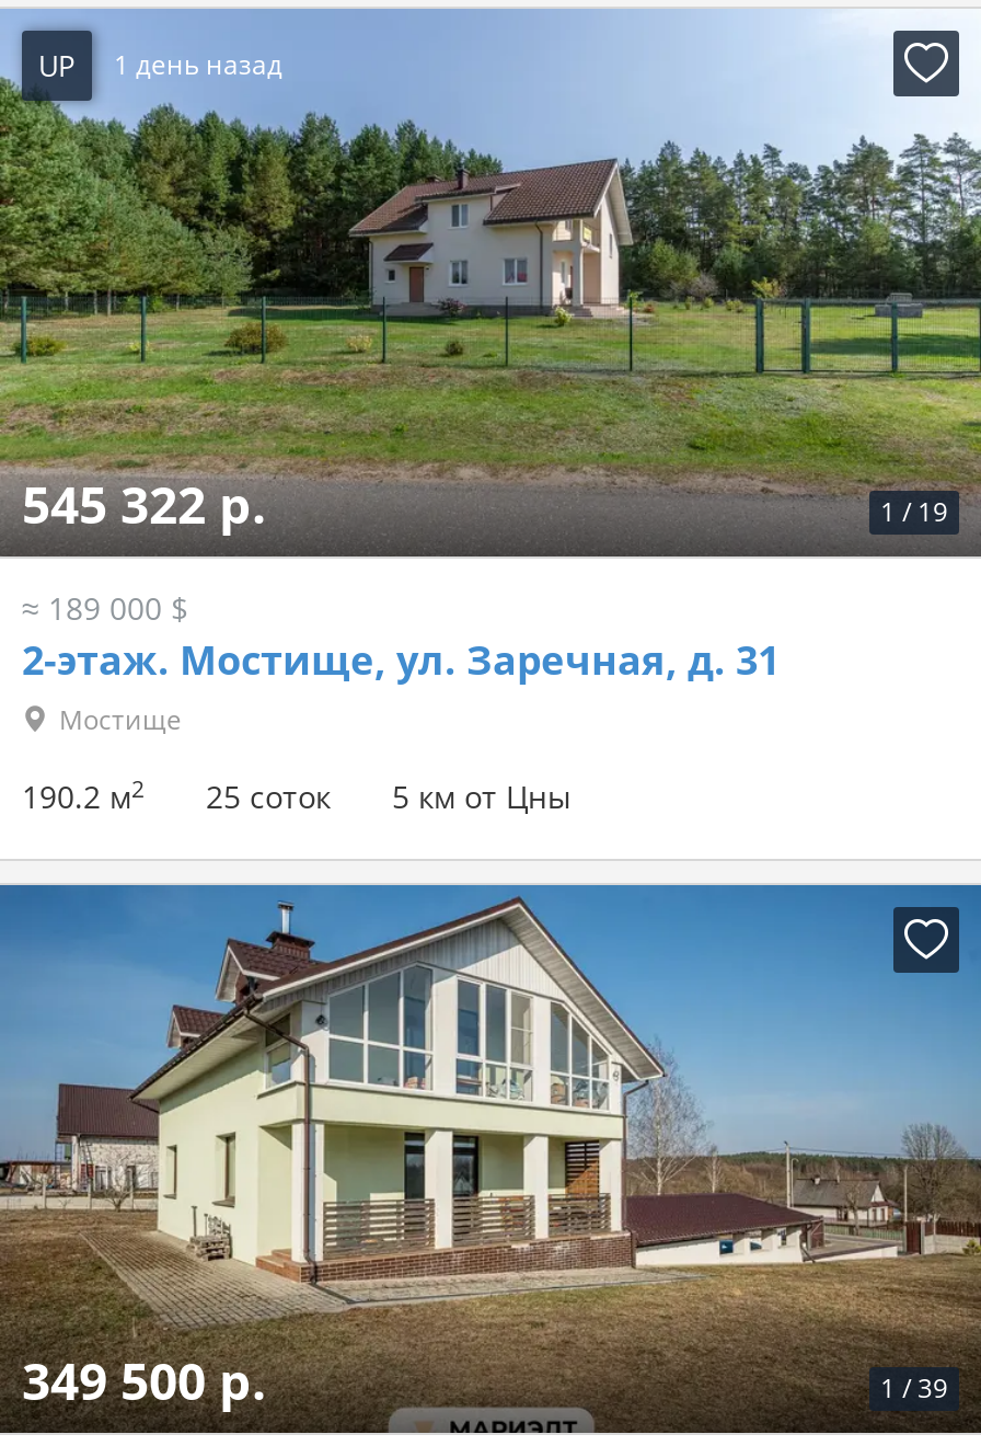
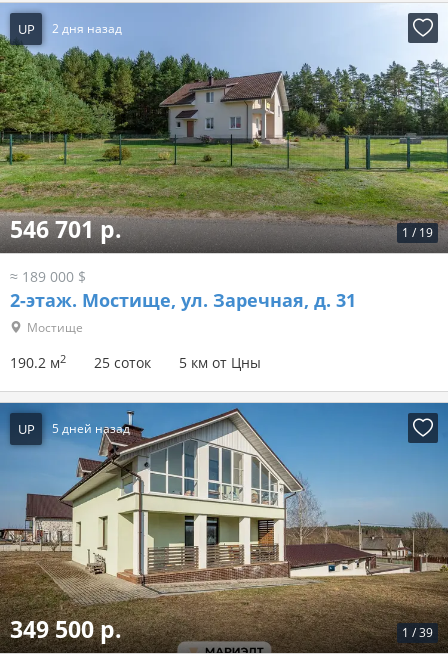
[38,45,282,84] UP 1 день назад -> [17,19,122,37] UP 2 дня назад
[22,469,267,539] 545 322 р. -> [10,213,122,245] 546 701 р.
none -> [17,419,130,437] UP | 5 дней назад

